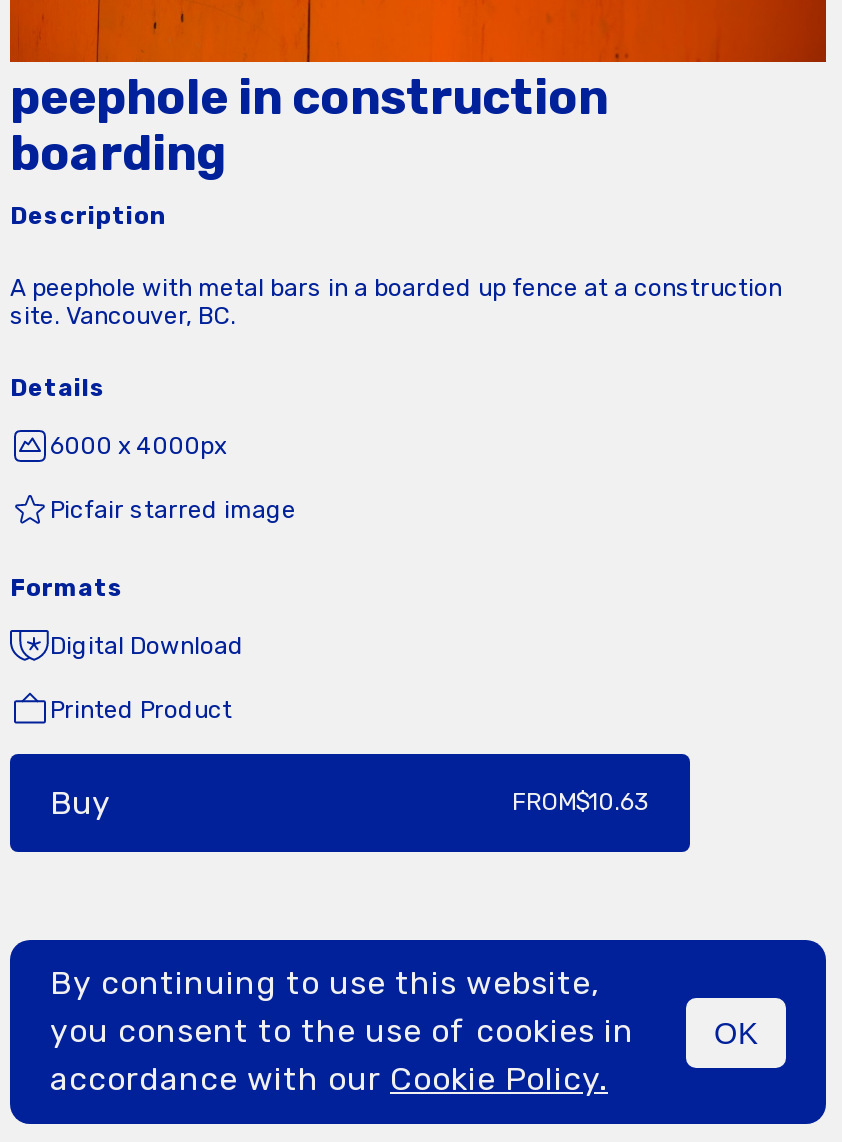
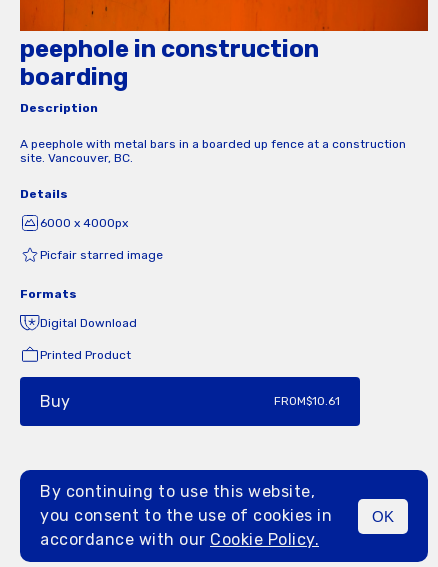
[512,789,650,817] FROM$10.63 -> [274,394,340,408] FROM$10.61

